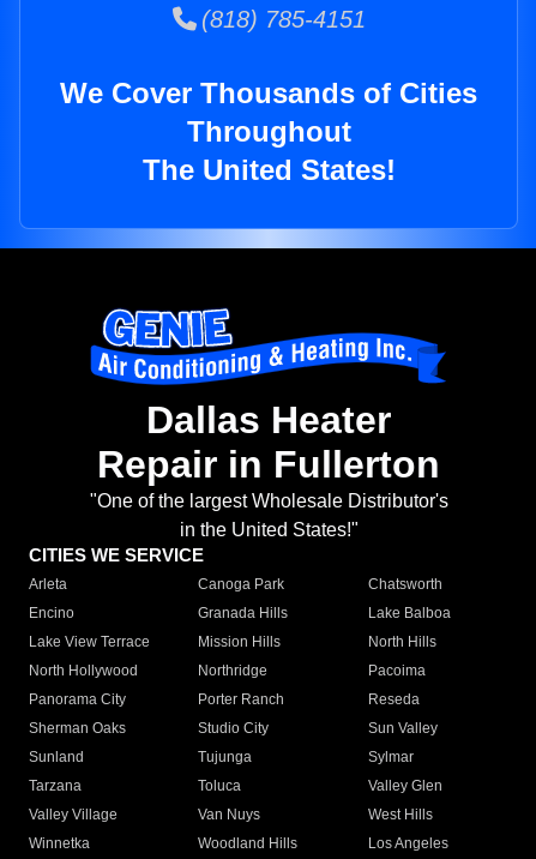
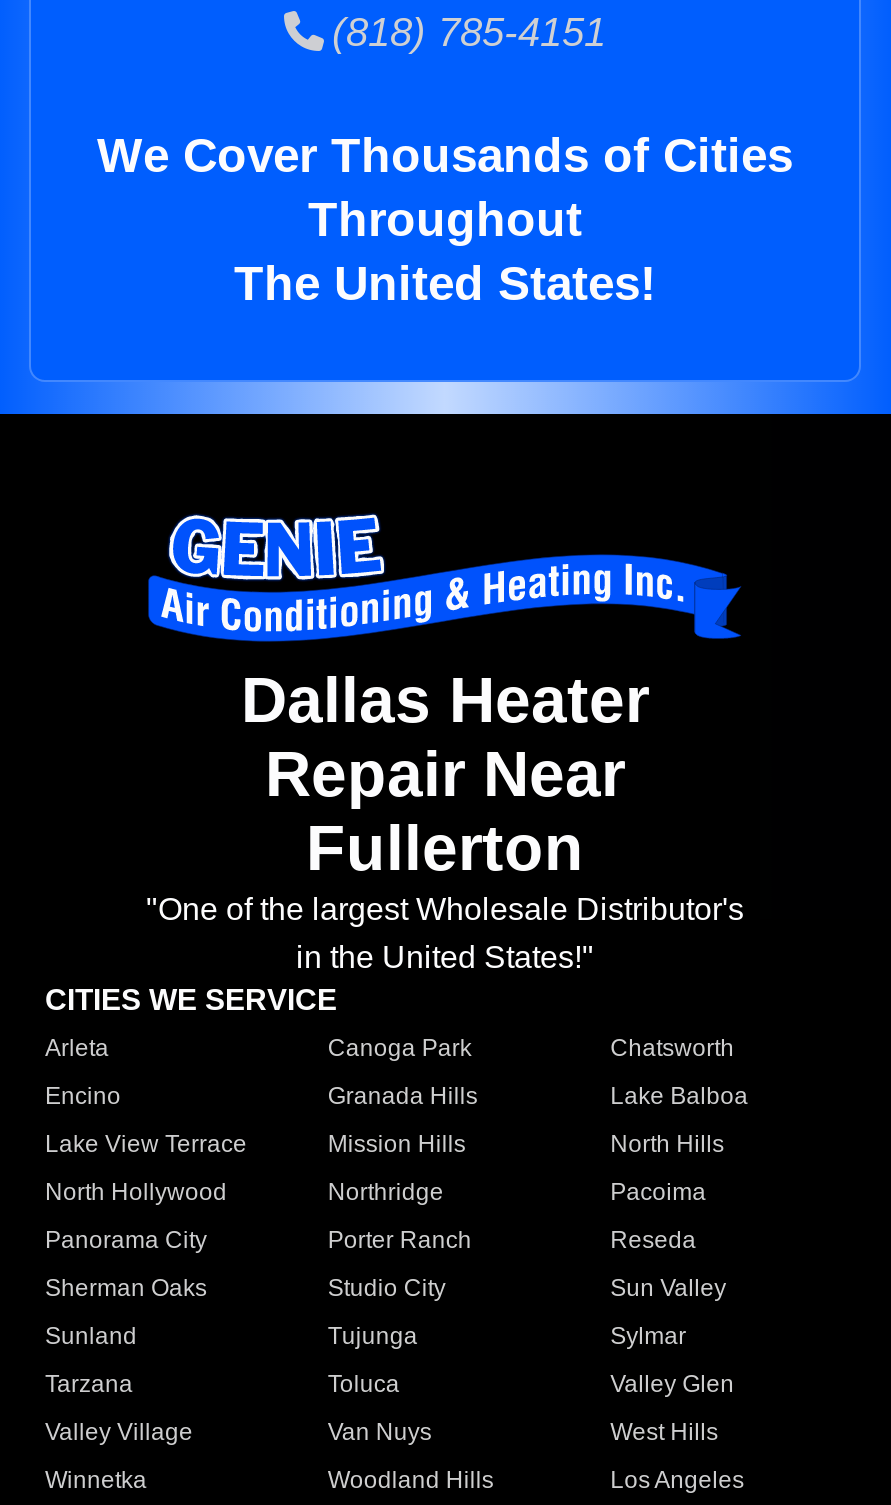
[97,443,440,486] Repair in Fullerton -> [265,739,625,885] Repair Near | Fullerton

